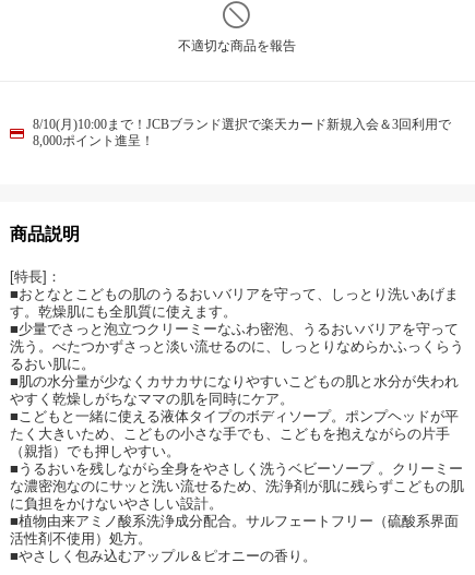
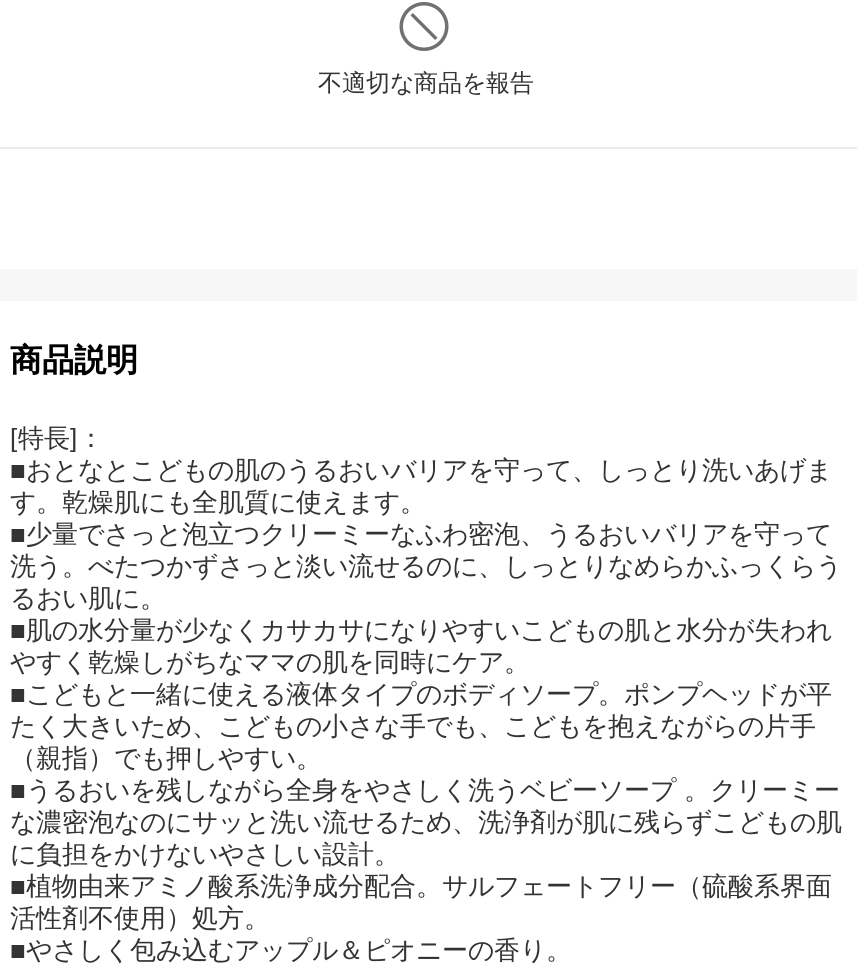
[33,117,451,148] 8/10(月)10:00まで！JCBブランド選択で楽天カード新規入会＆3回利用で | 8,000ポイント進呈！ -> none

